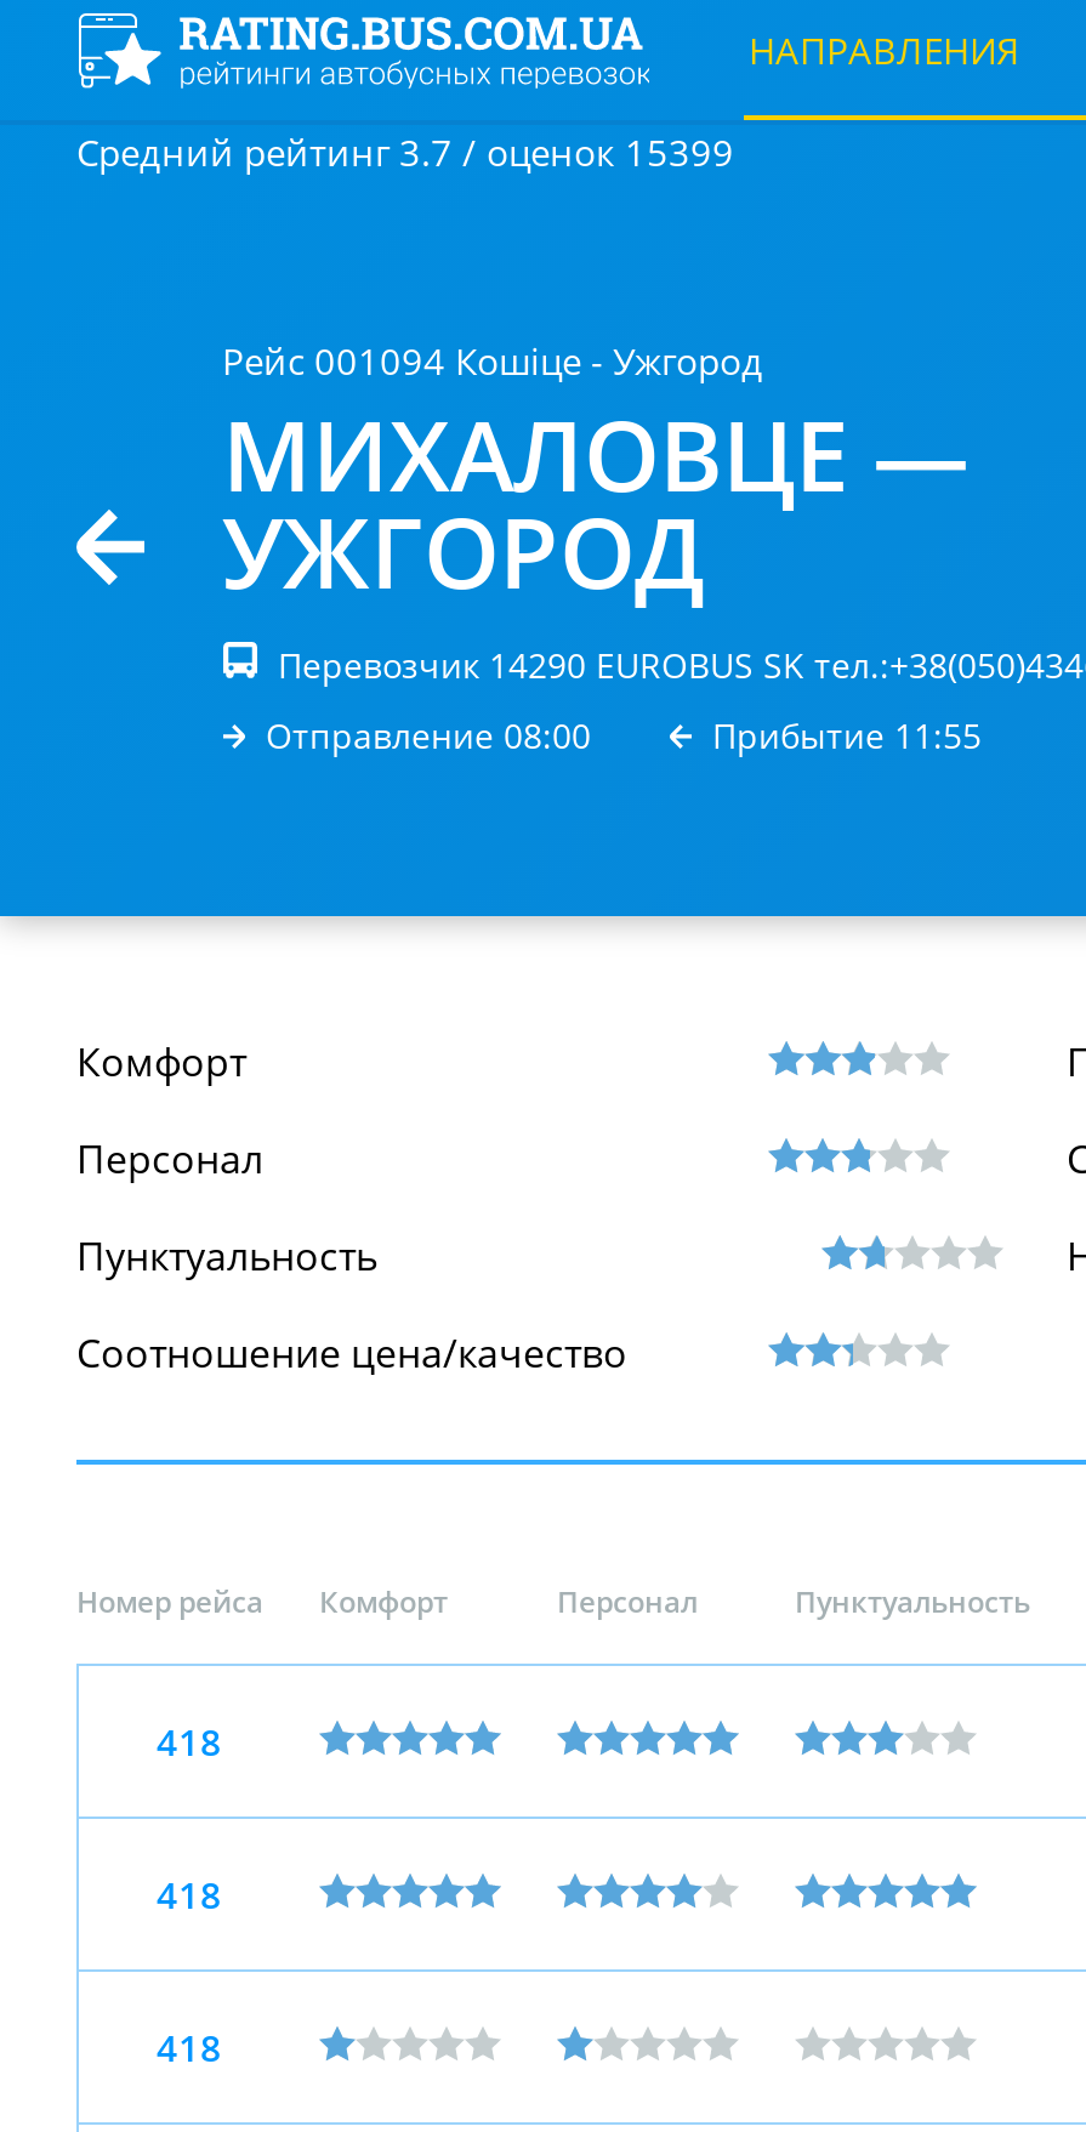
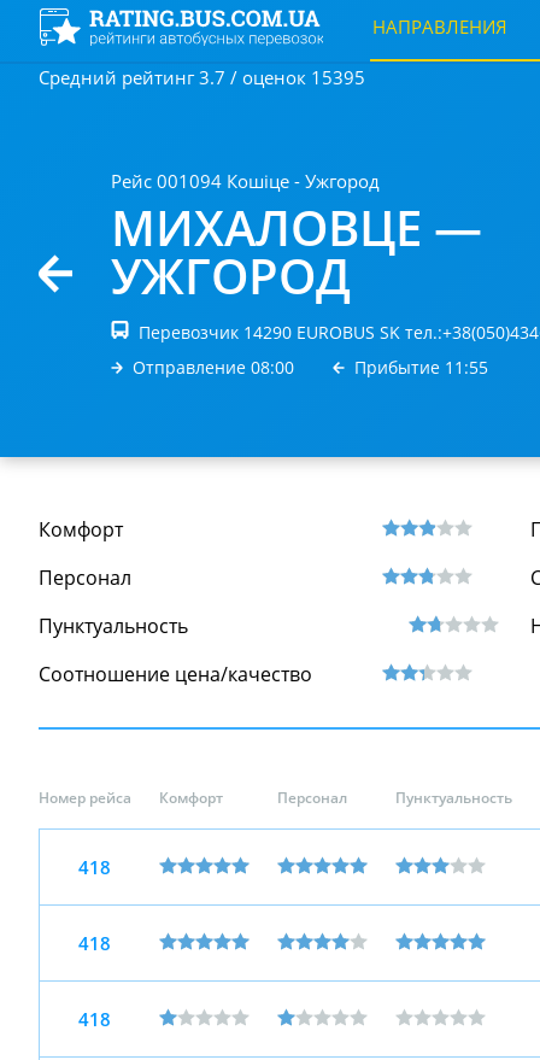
[76,127,734,176] Средний рейтинг 3.7 / оценок 15399 -> [39,65,365,89] Средний рейтинг 3.7 / оценок 15395

